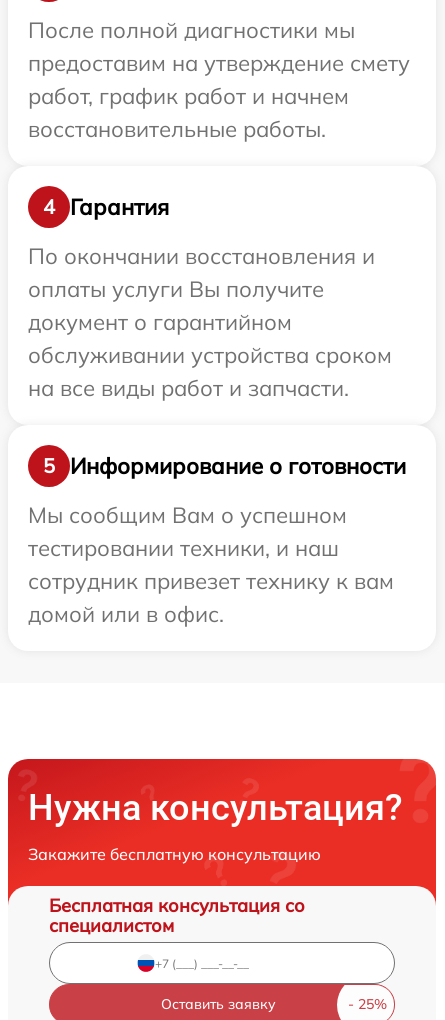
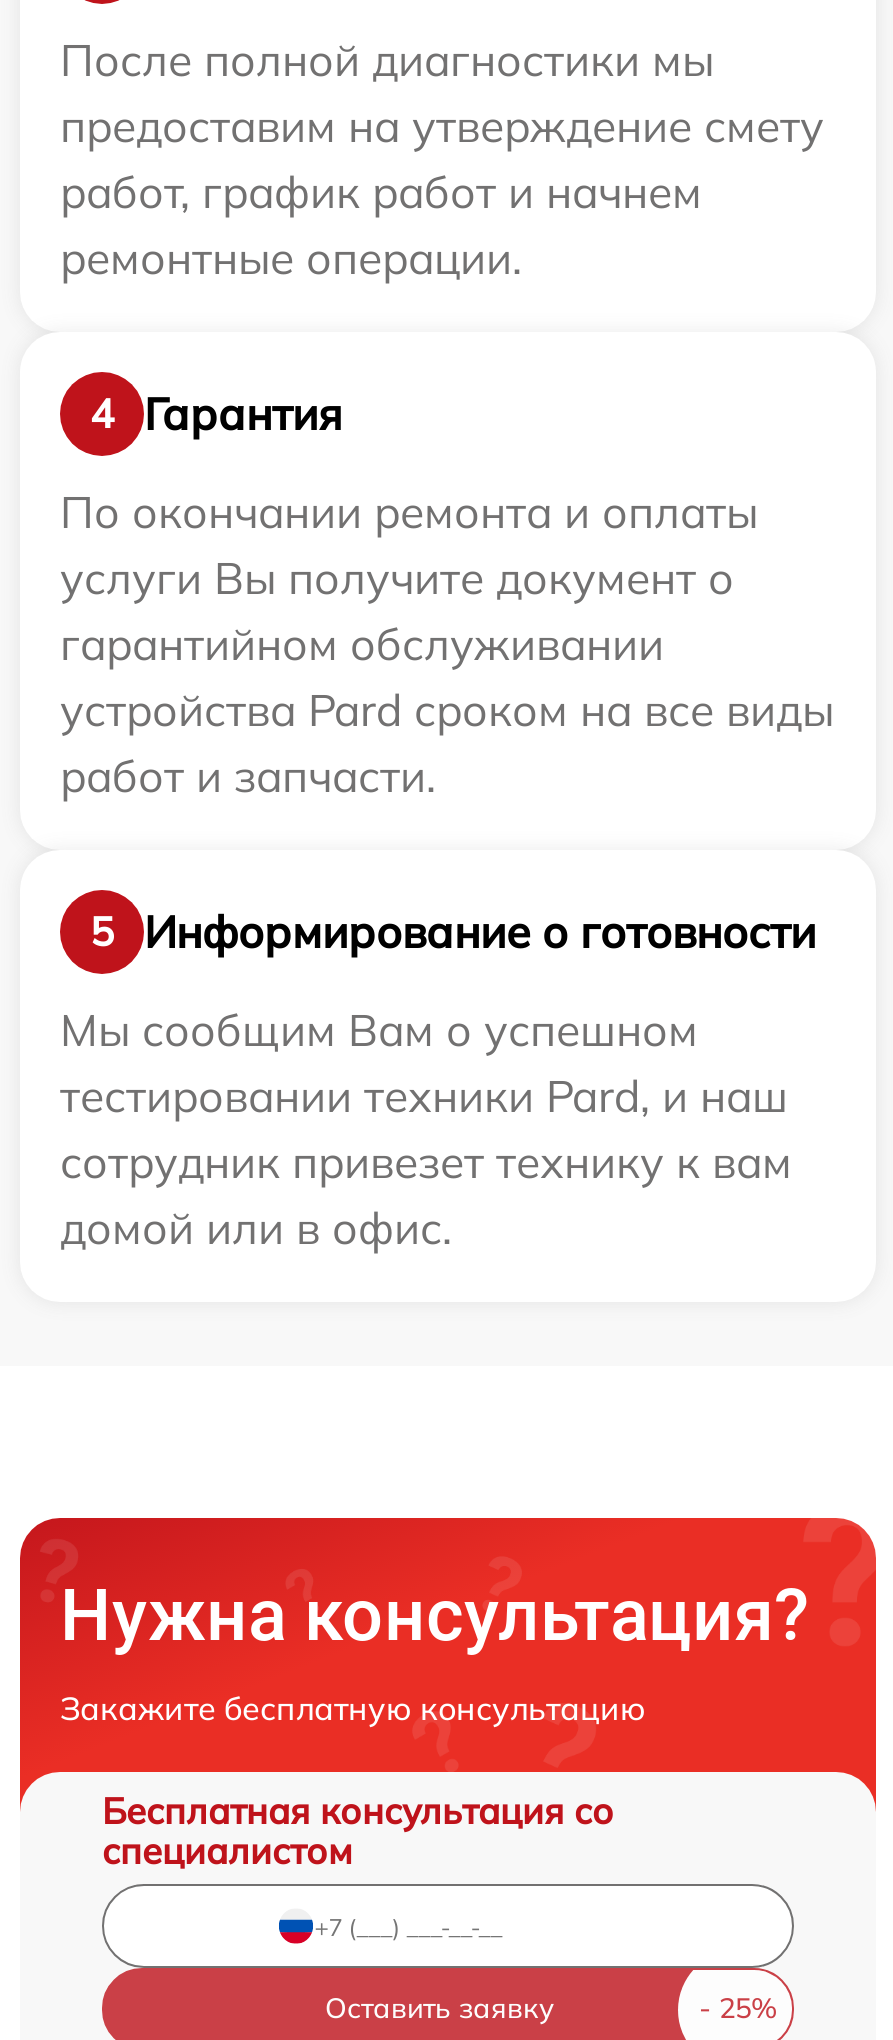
[28,115,326,143] восстановительные работы. -> [60,230,522,286] ремонтные операции.
[28,242,392,402] По окончании восстановления и | оплаты услуги Вы получите | документ о гарантийном | обслуживании устройства сроком | на все виды работ и запчасти. -> [60,484,834,804] По окончании ремонта и оплаты | услуги Вы получите документ о | гарантийном обслуживании | устройства Pard сроком на все виды | работ и запчасти.
[28,534,339,562] тестировании техники, и наш -> [60,1068,788,1124] тестировании техники Pard, и наш

